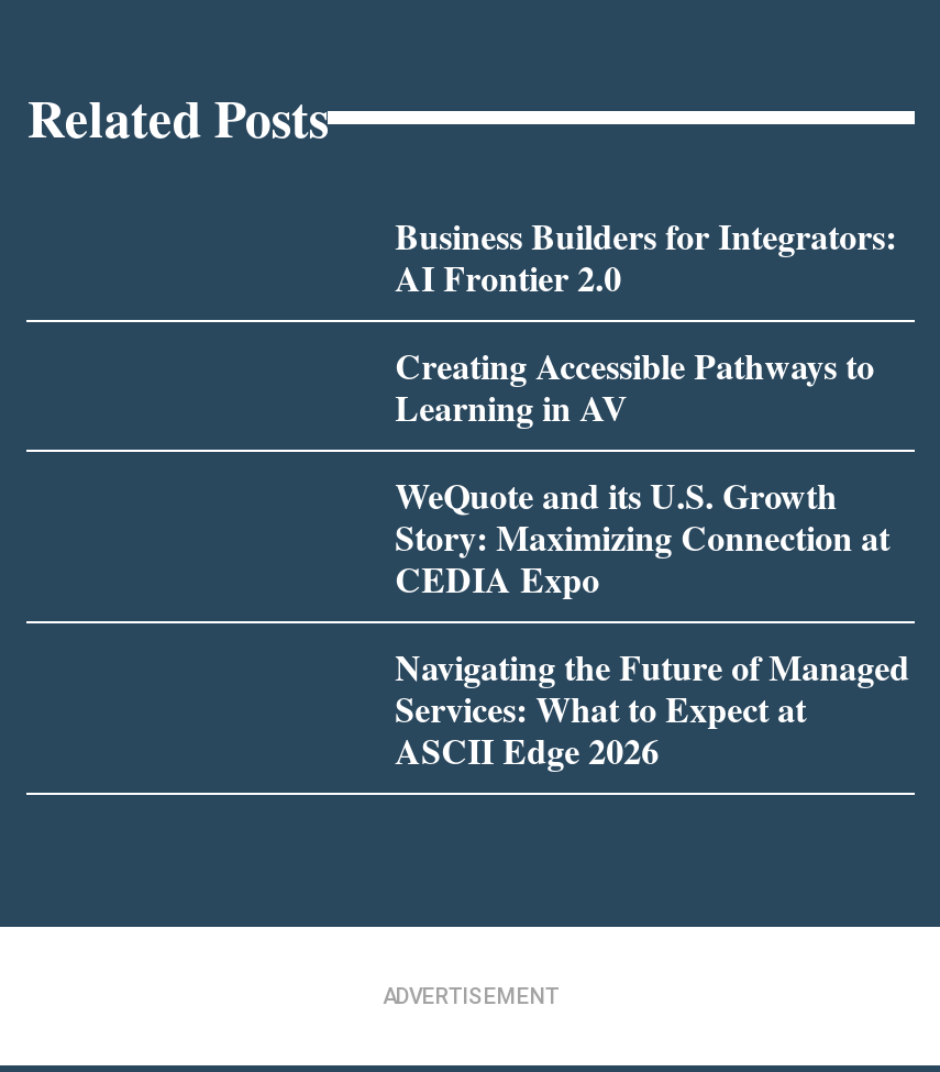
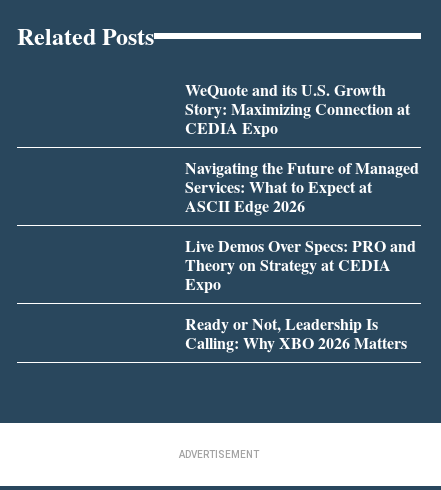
[395,211,896,433] Business Builders for Integrators: | AI Frontier 2.0 | Creating Accessible Pathways to | Learning in AV -> none
moved [395,470,910,776] -> [185,78,419,217]: WeQuote and its U.S. Growth | Story: Maximizing Connection at | CEDIA Expo | Navigating the Future of Managed | Services: What to Expect at | ASCII Edge 2026
none -> [185,234,416,354] Live Demos Over Specs: PRO and | Theory on Strategy at CEDIA | Expo | Ready or Not, Leadership Is | Calling: Why XBO 2026 Matters

